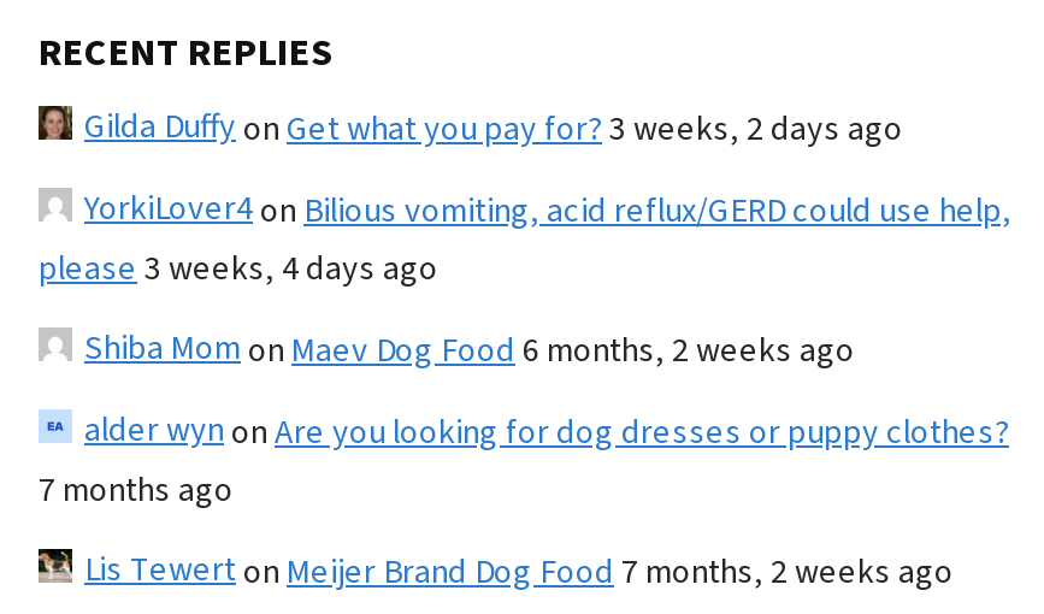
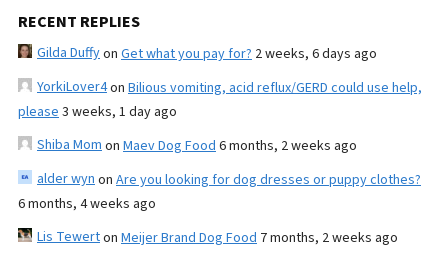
[84,103,903,153] Gilda Duffyon Get what you pay for? 3 weeks, 2 days ago -> [37,43,377,64] Gilda Duffyon Get what you pay for? 2 weeks, 6 days ago
[39,245,438,293] please 3 weeks, 4 days ago -> [18,102,177,122] please 3 weeks, 1 day ago
[39,466,234,515] 7 months ago -> [18,194,156,214] 6 months, 4 weeks ago

